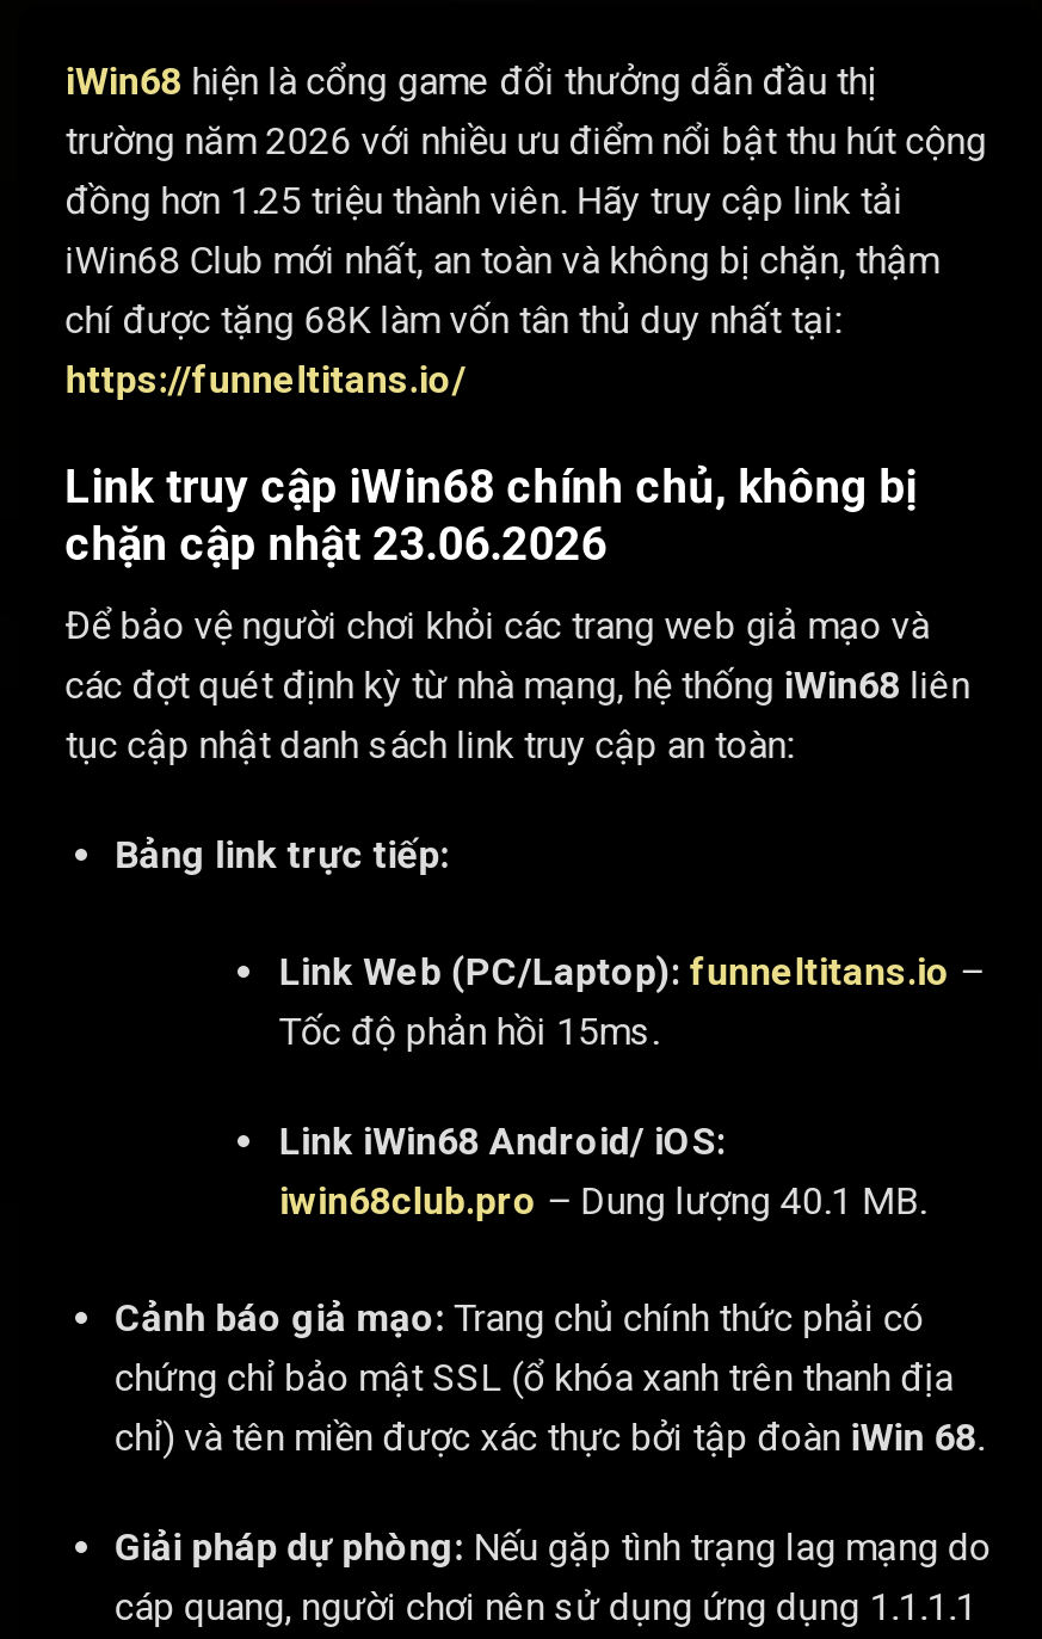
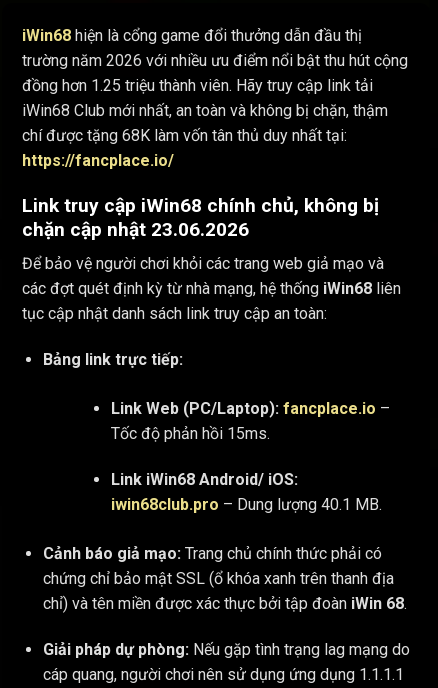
[65,357,466,402] https://funneltitans.io/ -> [22,151,174,170] https://fancplace.io/
[279,949,983,995] Link Web (PC/Laptop): funneltitans.io – -> [111,399,390,418] Link Web (PC/Laptop): fancplace.io –

